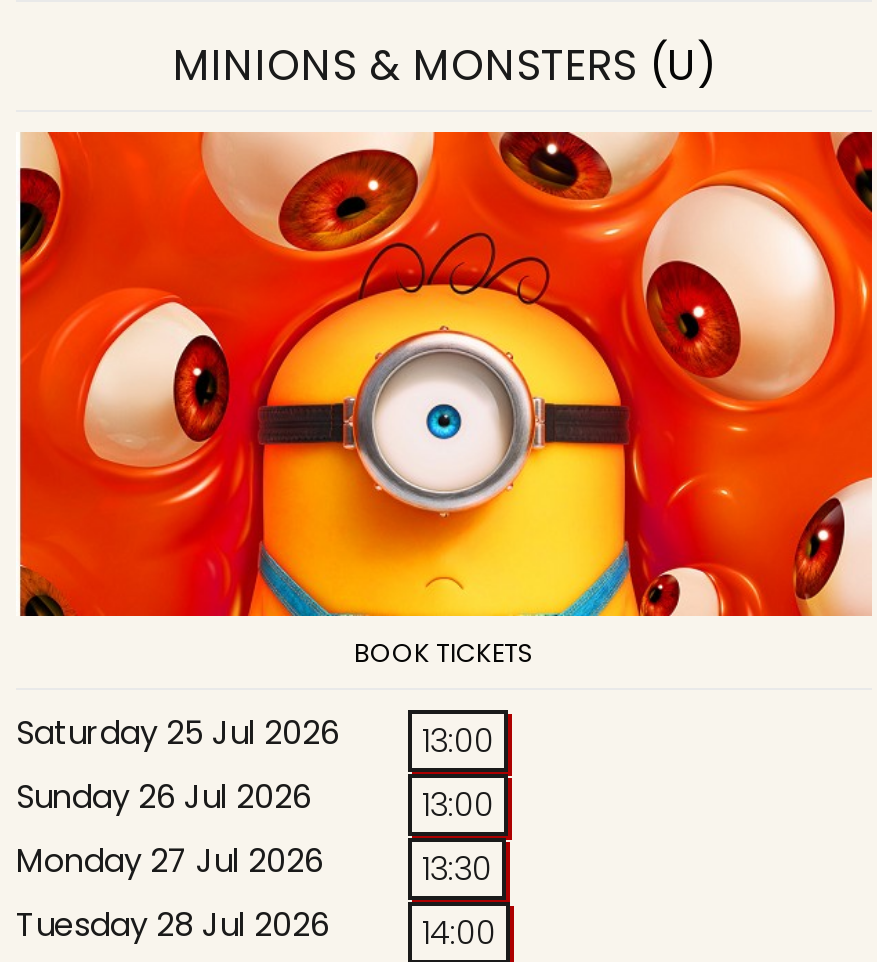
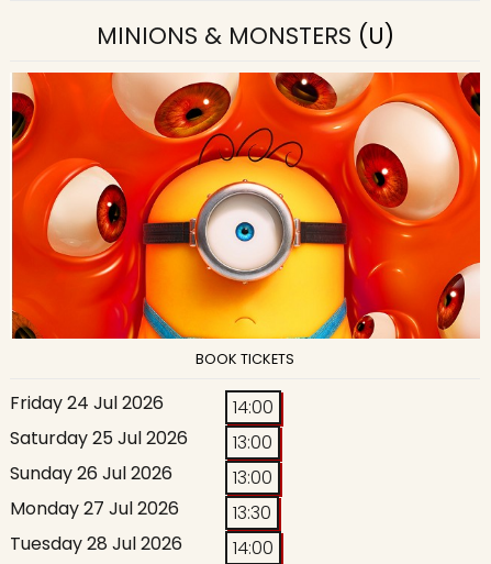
none -> [10,390,274,420] Friday 24 Jul 2026 | 14:00

